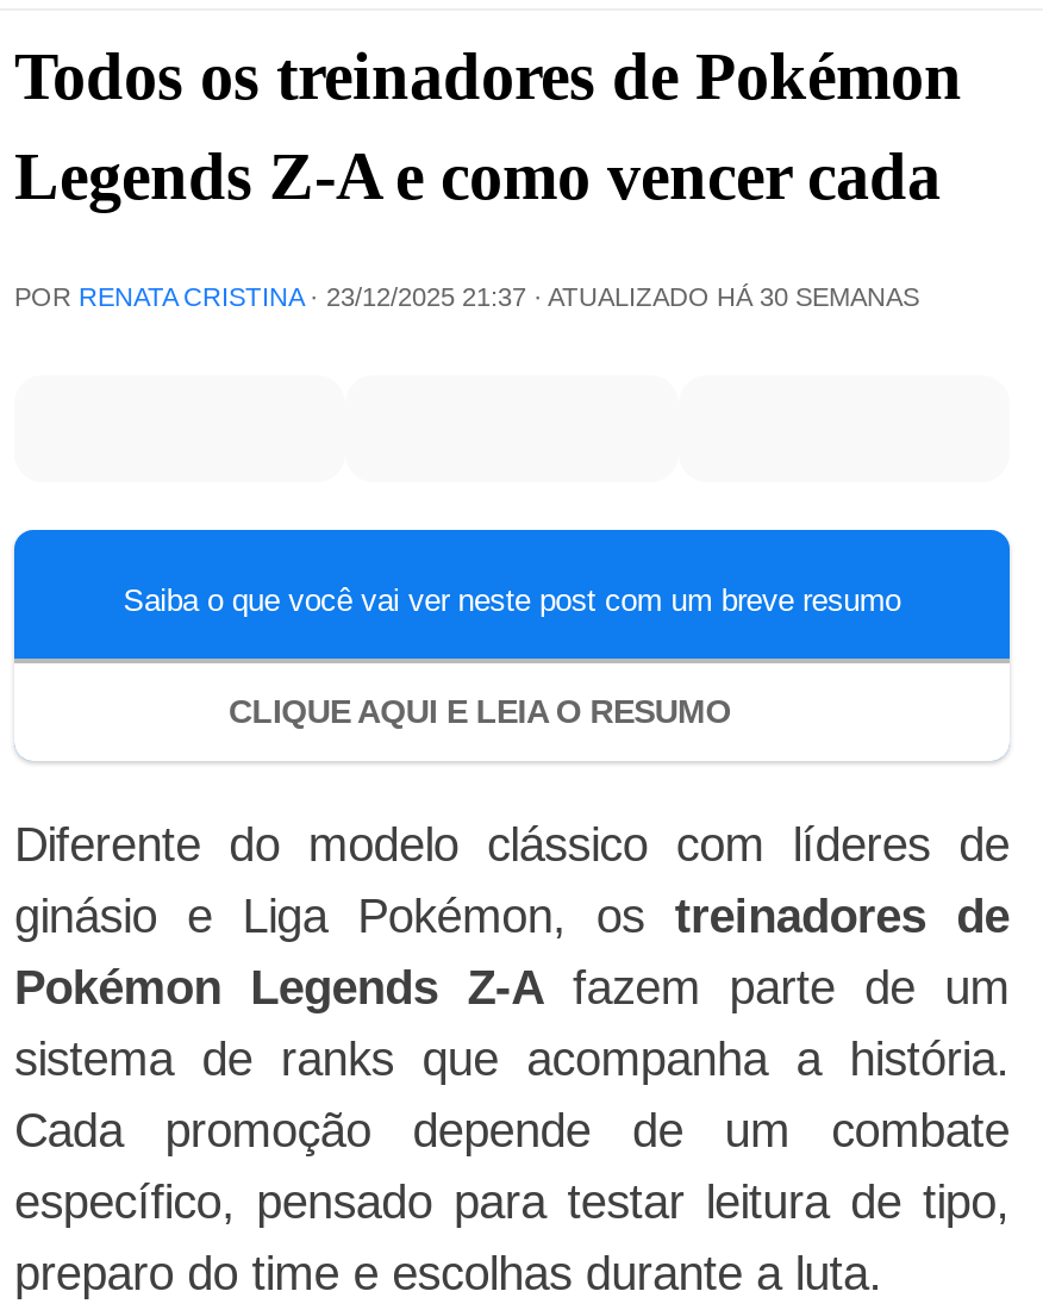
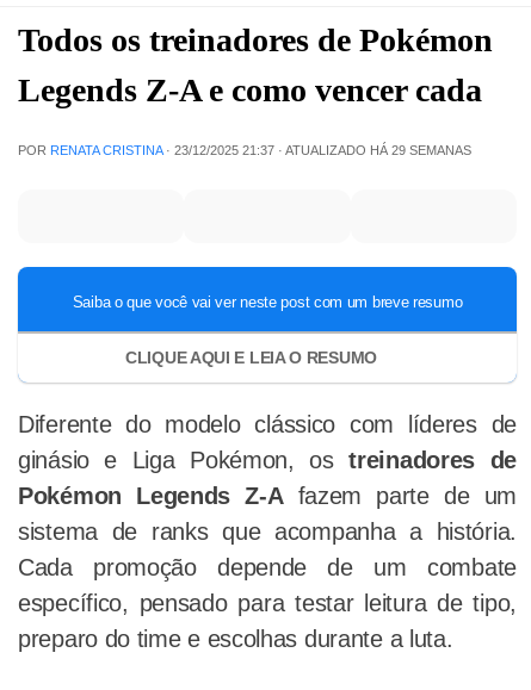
[14,282,919,311] POR RENATA CRISTINA · 23/12/2025 21:37 · ATUALIZADO HÁ 30 SEMANAS -> [18,143,471,157] POR RENATA CRISTINA · 23/12/2025 21:37 · ATUALIZADO HÁ 29 SEMANAS

